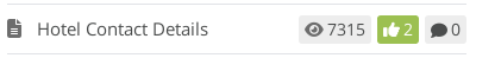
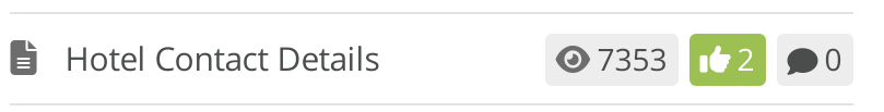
[327,18,460,40] 7315 2 0 -> [597,38,842,79] 7353 2 0

